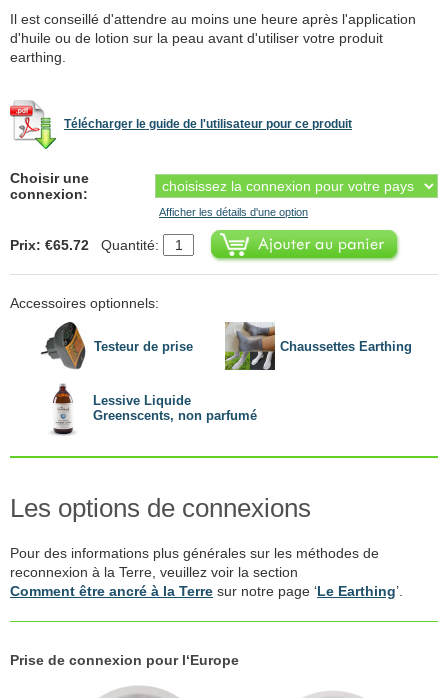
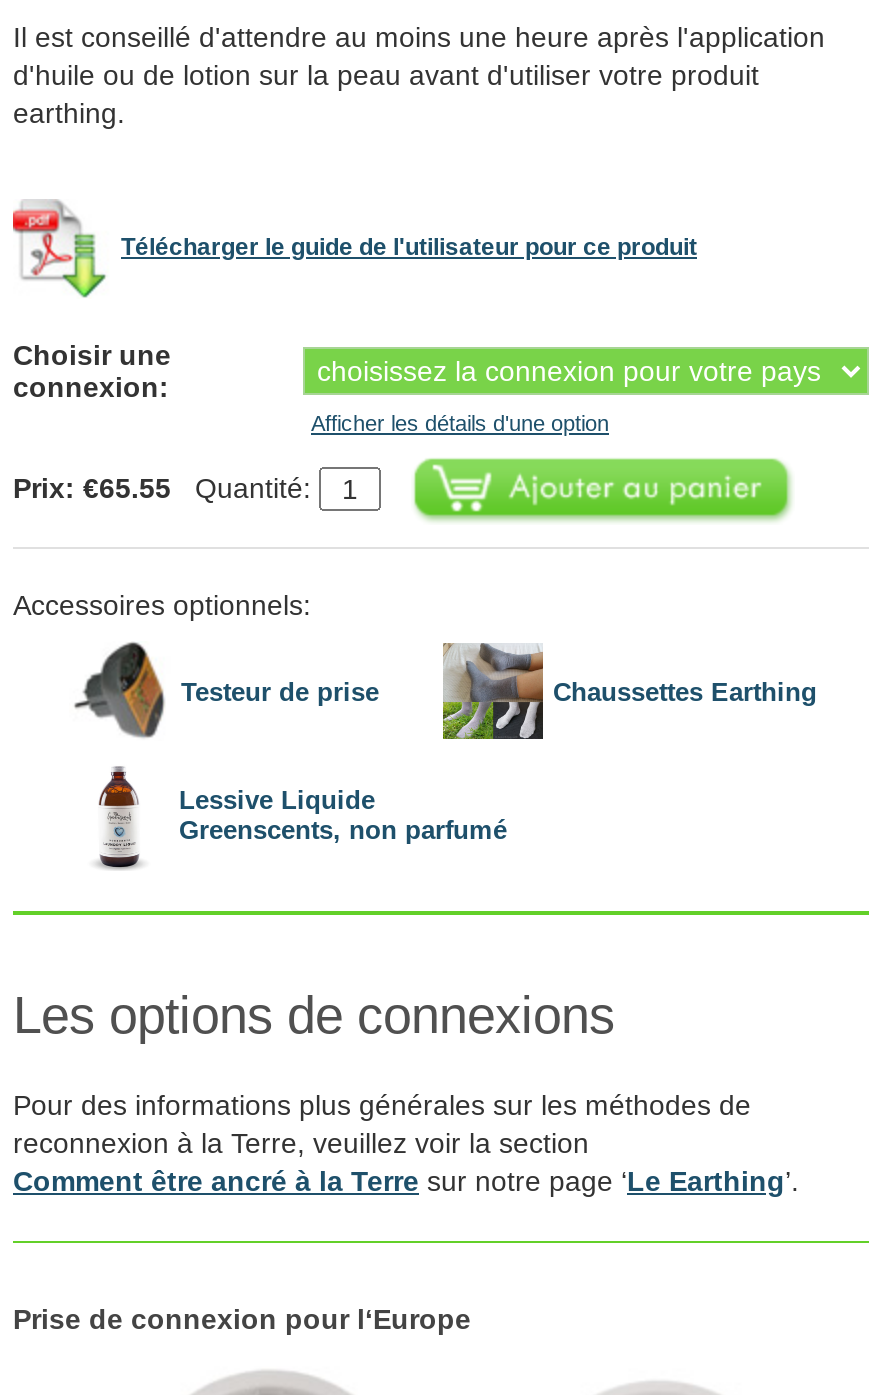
[10,237,163,253] Prix: €65.72 Quantité: -> [13,472,319,504] Prix: €65.55 Quantité:

